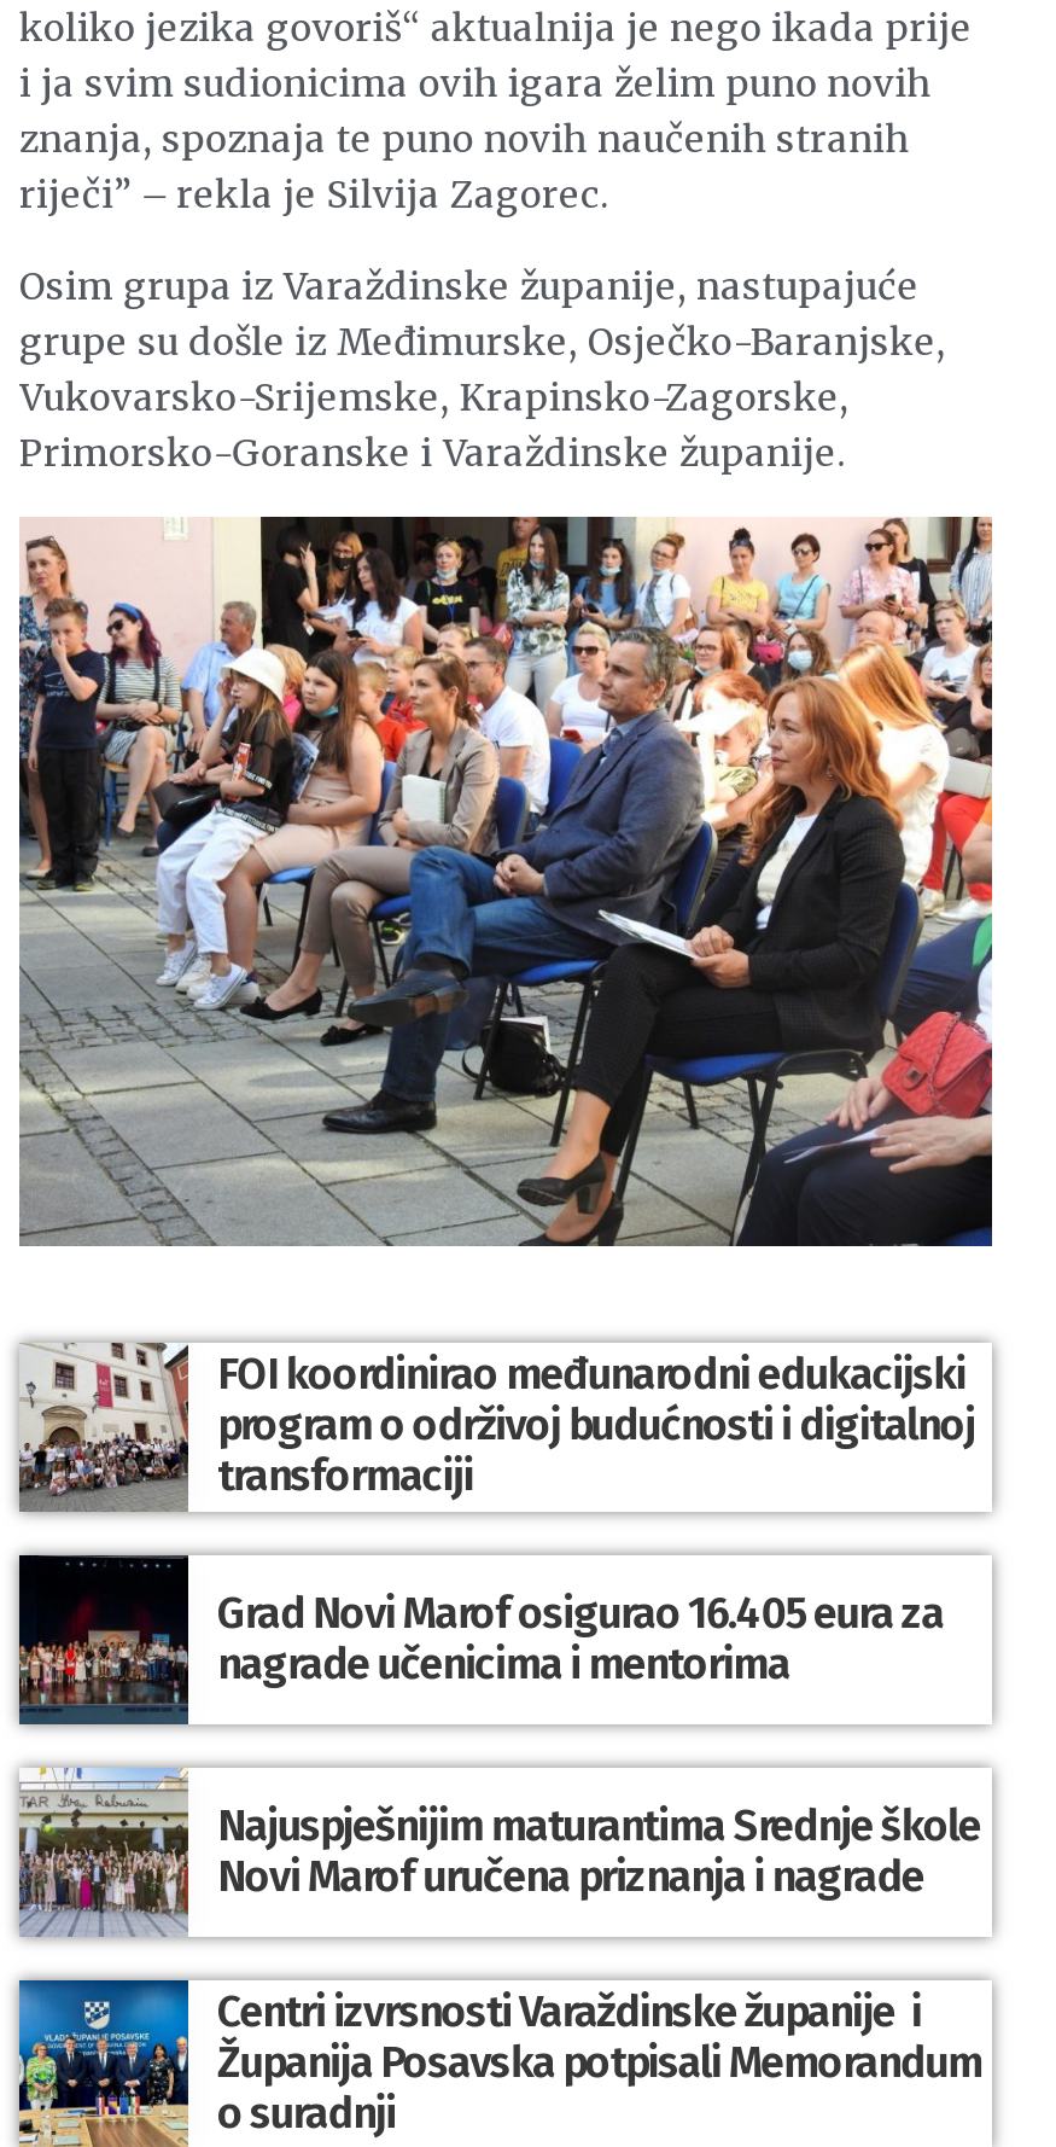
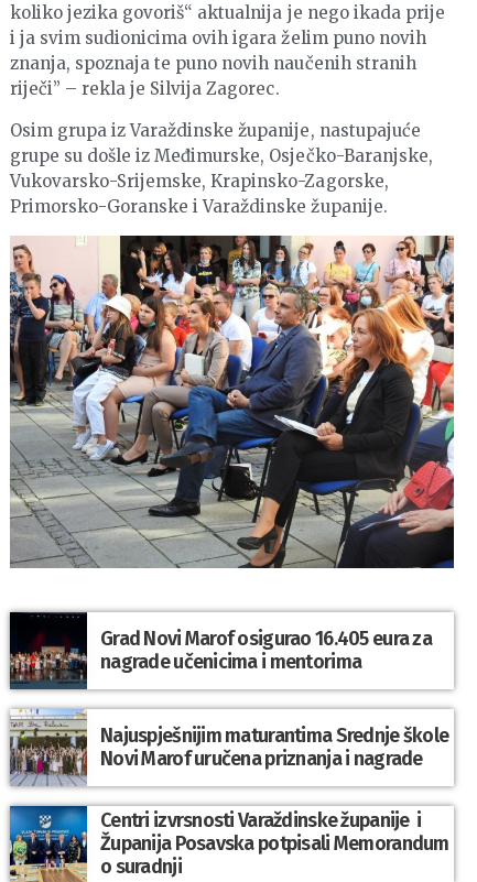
[22,1343,975,1509] [image] | FOI koordinirao međunarodni edukacijski | program o održivoj budućnosti i digitalnoj | transformaciji -> none

